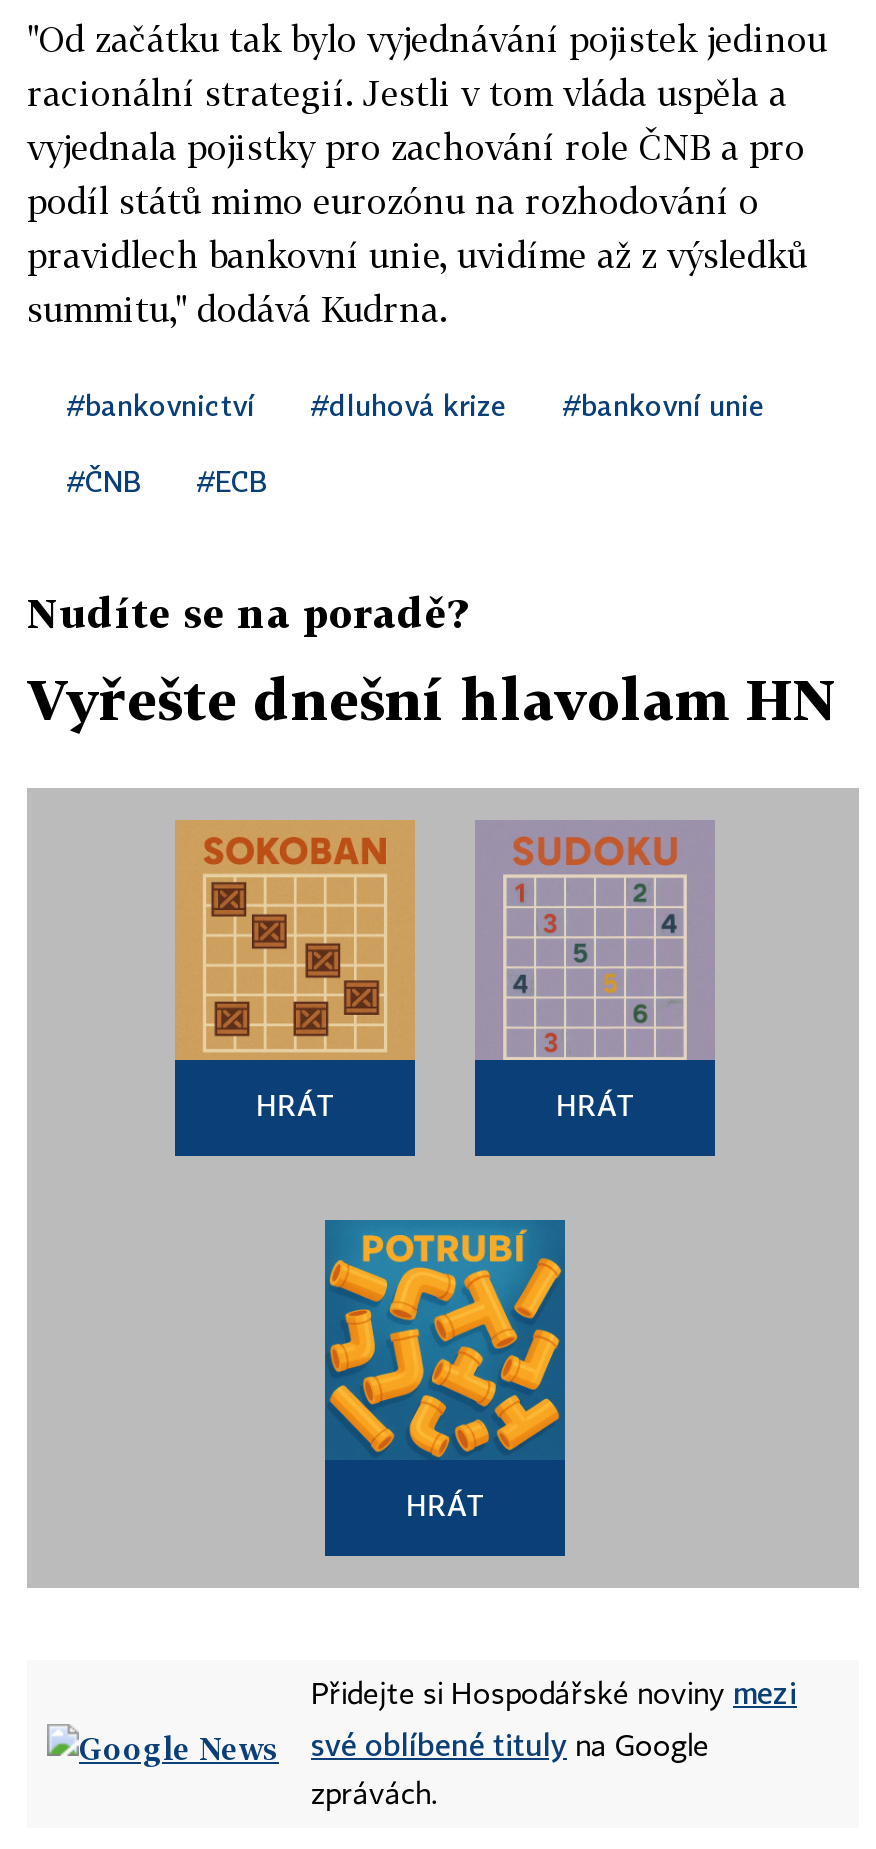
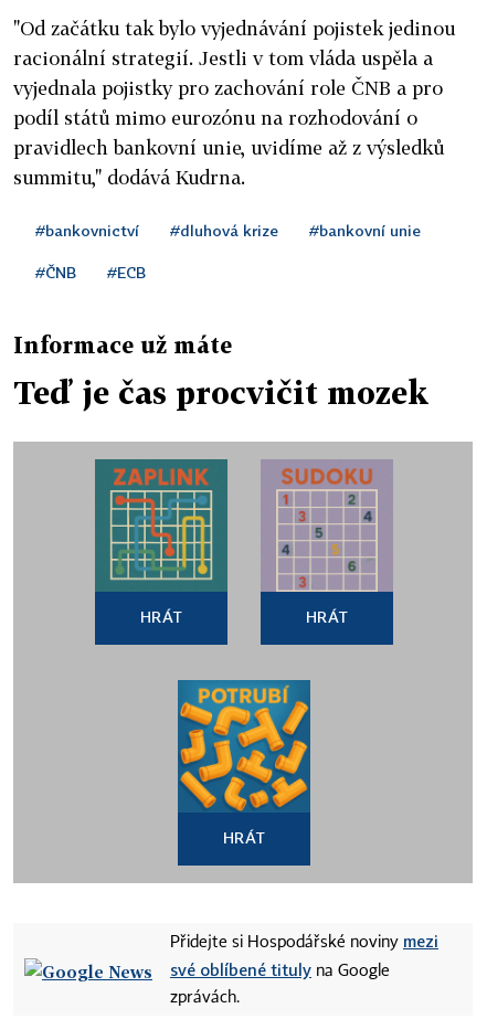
[27,588,467,636] Nudíte se na poradě? -> [13,331,232,358] Informace už máte
[27,666,837,732] Vyřešte dnešní hlavolam HN -> [13,374,428,411] Teď je čas procvičit mozek
[175,820,415,1062] [image] -> [94,458,229,592] [image]

